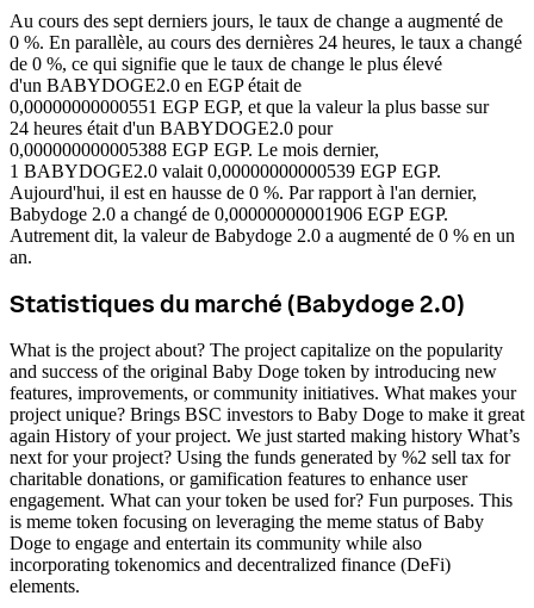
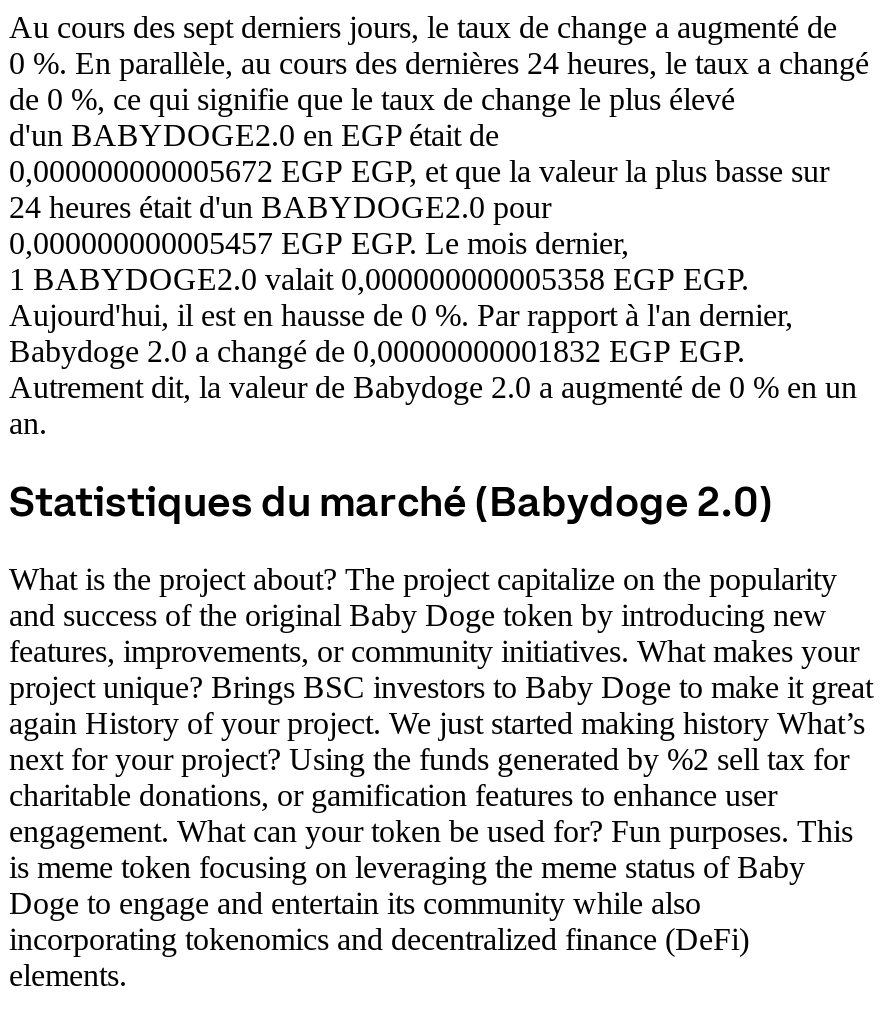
[10,96,489,116] 0,00000000000551 EGP EGP, et que la valeur la plus basse sur -> [9,153,829,187] 0,000000000005672 EGP EGP, et que la valeur la plus basse sur
[10,139,379,159] 0,000000000005388 EGP EGP. Le mois dernier, -> [9,225,629,259] 0,000000000005457 EGP EGP. Le mois dernier,
[10,161,441,181] 1 BABYDOGE2.0 valait 0,00000000000539 EGP EGP. -> [9,261,749,295] 1 BABYDOGE2.0 valait 0,000000000005358 EGP EGP.
[10,204,448,224] Babydoge 2.0 a changé de 0,00000000001906 EGP EGP. -> [9,333,745,367] Babydoge 2.0 a changé de 0,00000000001832 EGP EGP.

